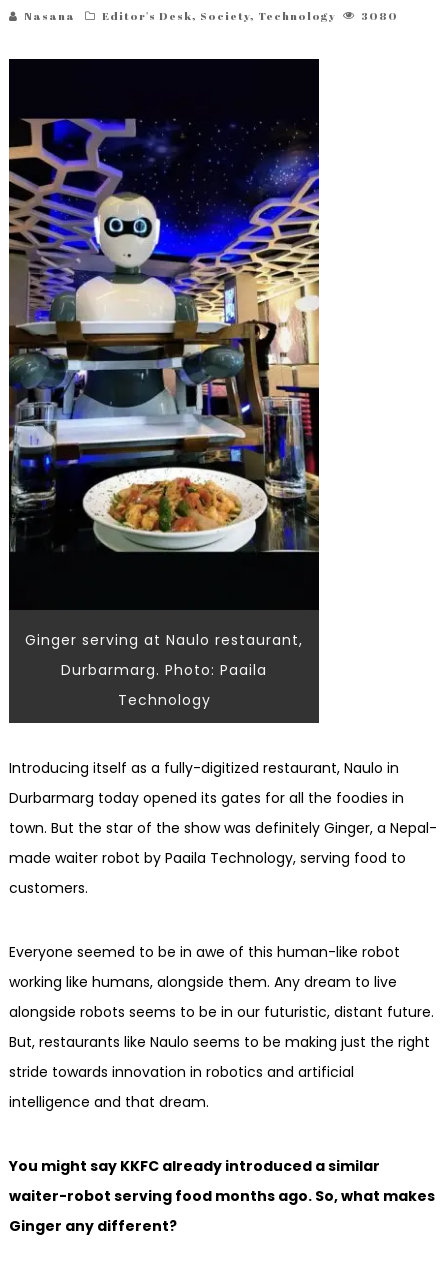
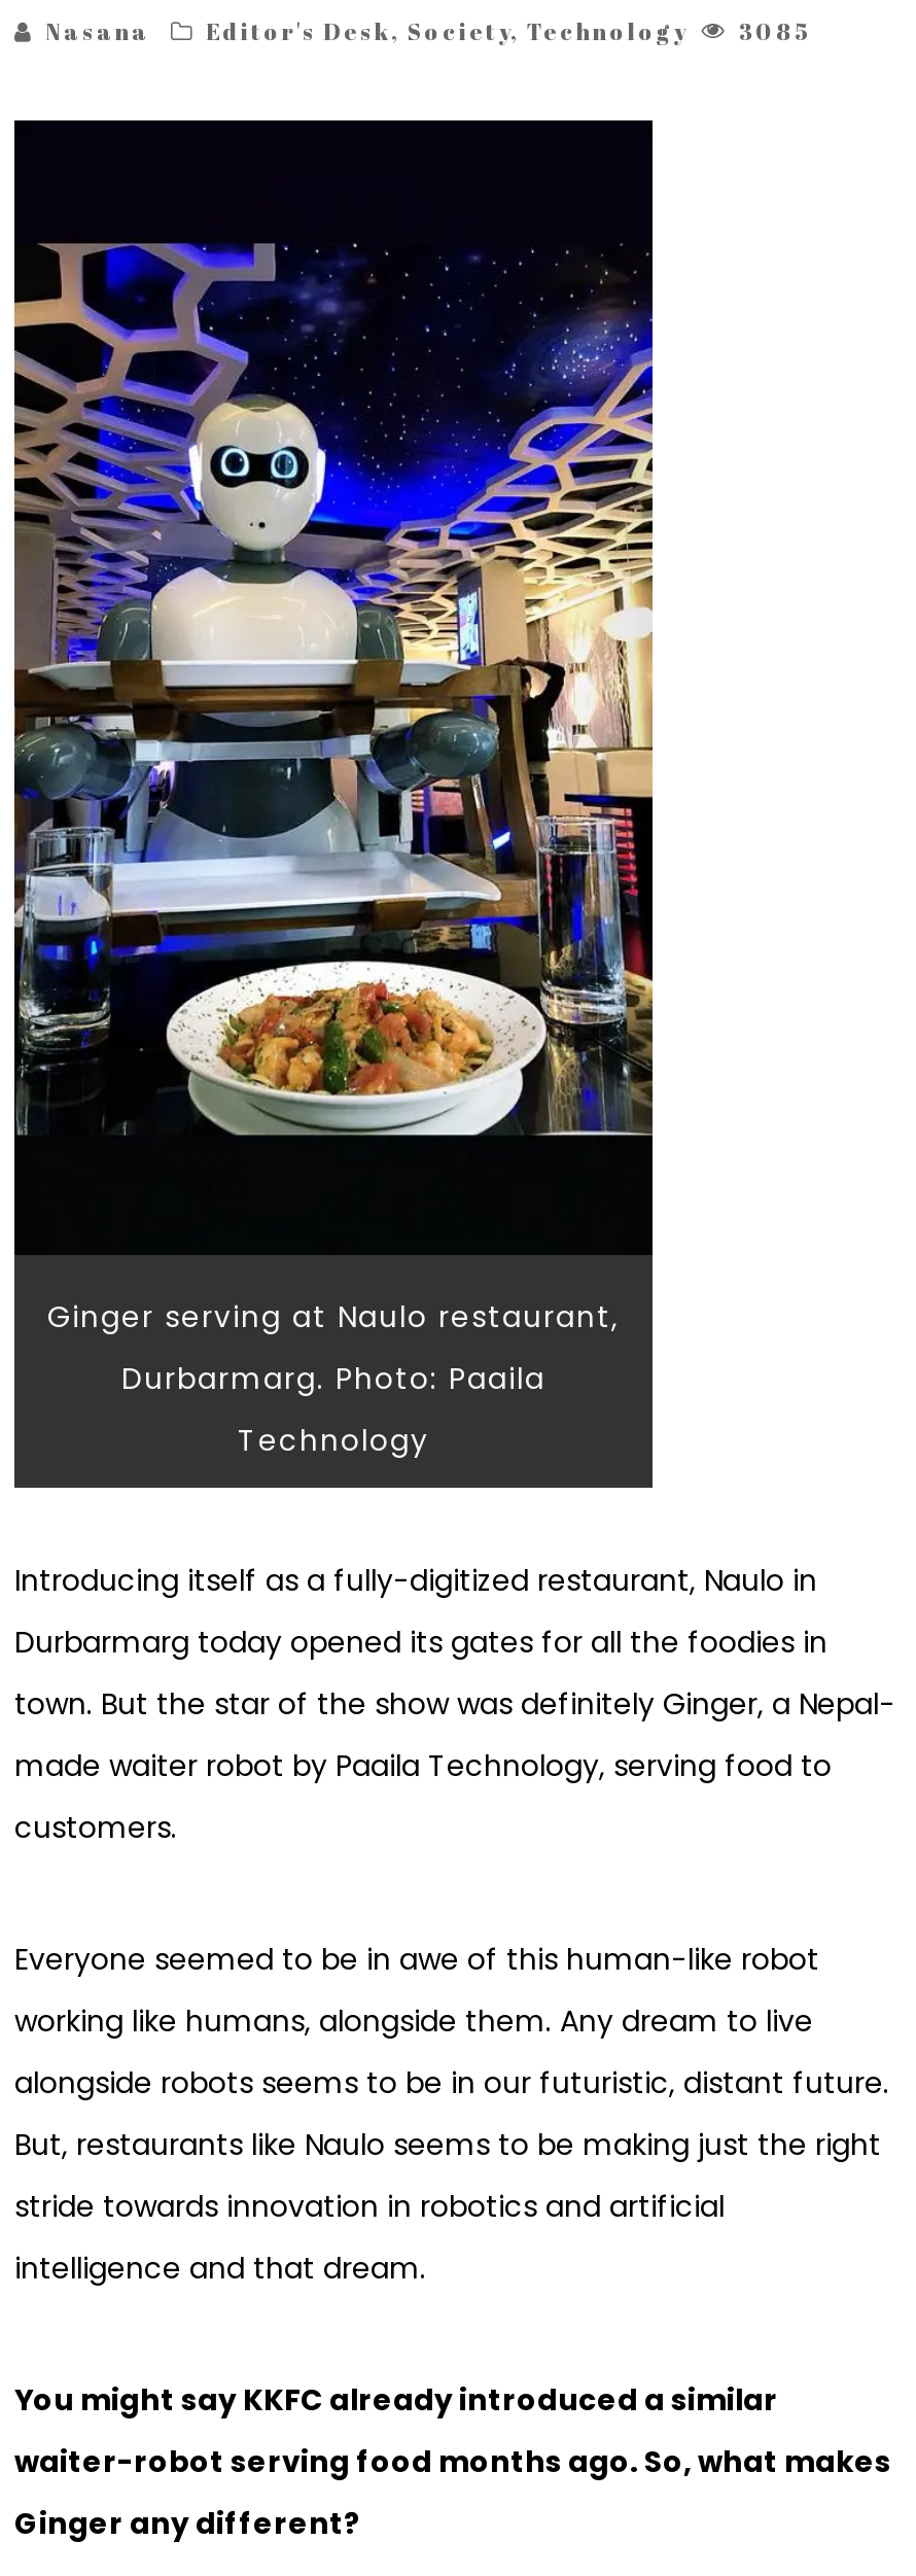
[24,8,398,23] Nasana Editor's Desk, Society, Technology 3080 -> [45,16,811,47] Nasana Editor's Desk, Society, Technology 3085

